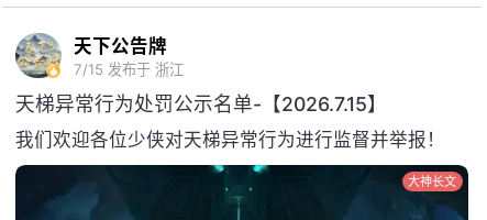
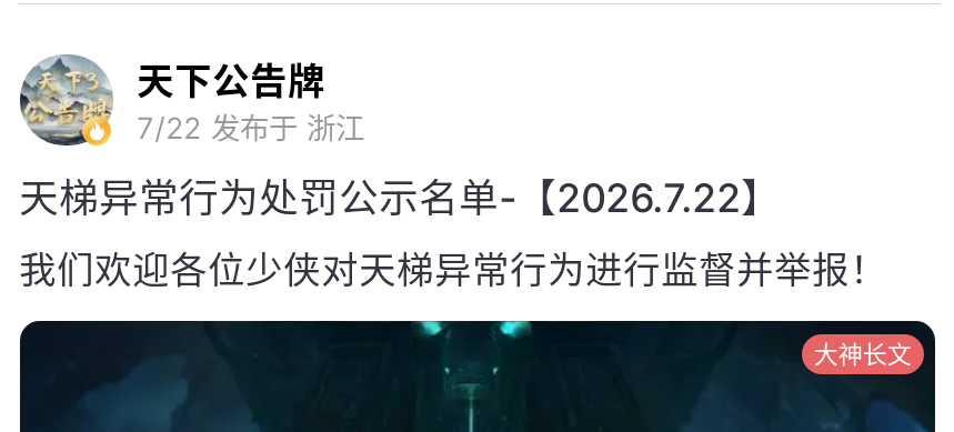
[73,61,184,78] 7/15 发布于 浙江 -> [137,110,364,146] 7/22 发布于 浙江
[15,93,387,116] 天梯异常行为处罚公示名单-【2026.7.15】 -> [19,175,781,222] 天梯异常行为处罚公示名单-【2026.7.22】

